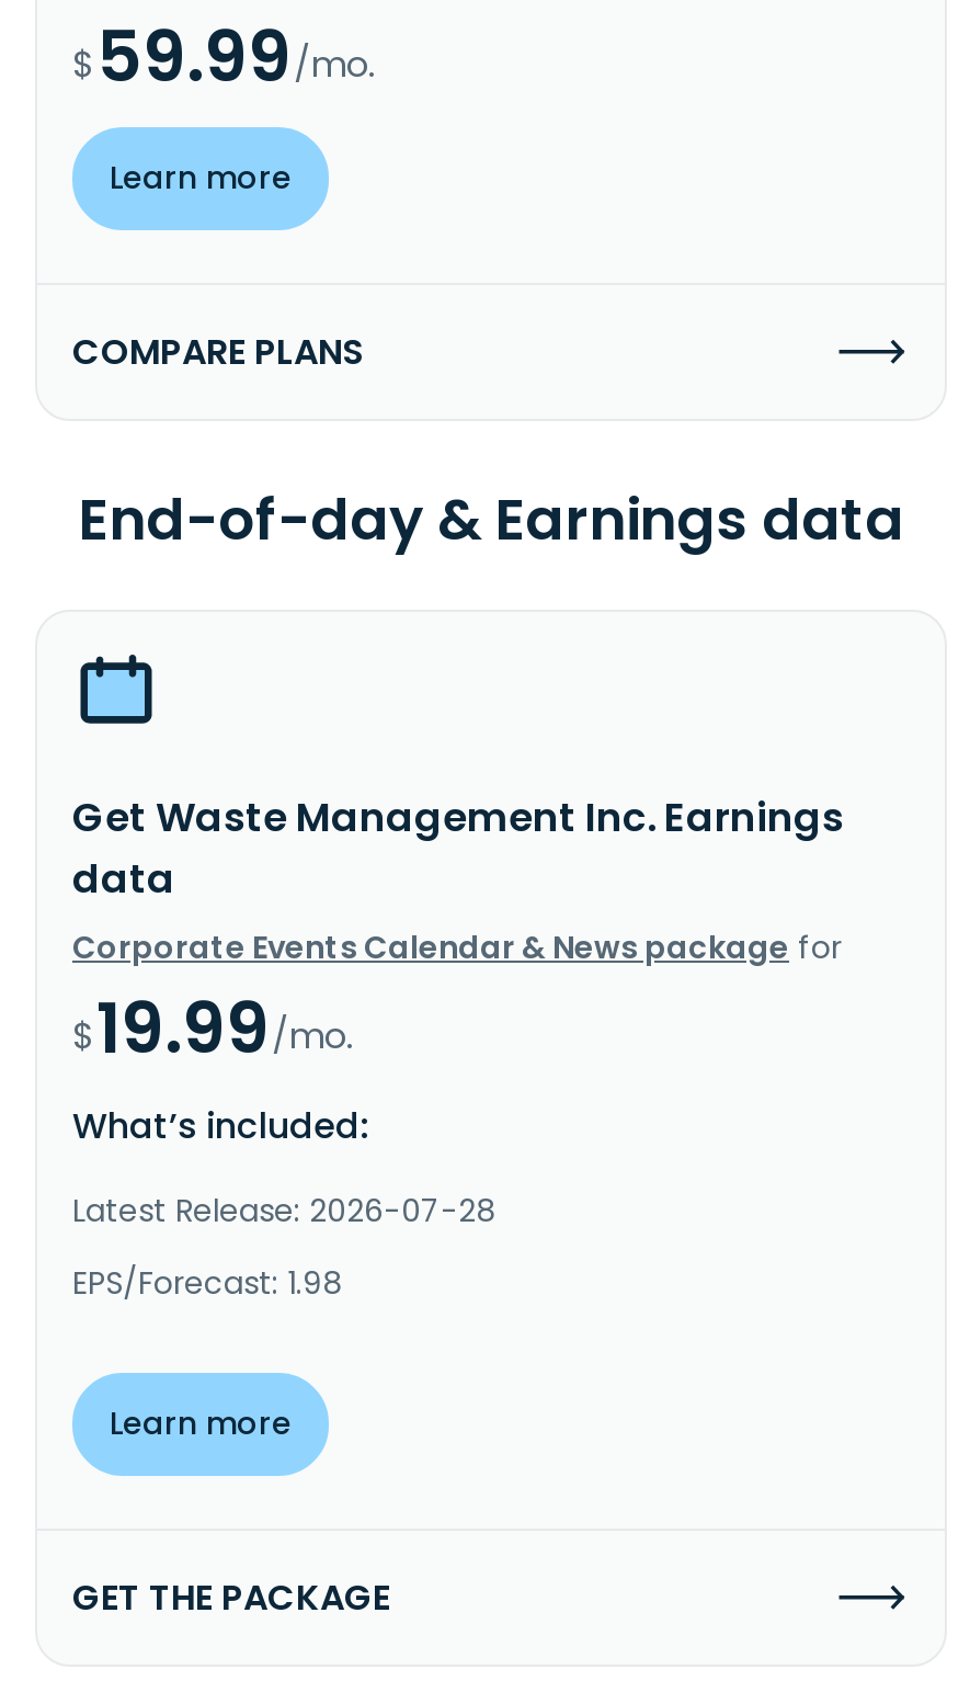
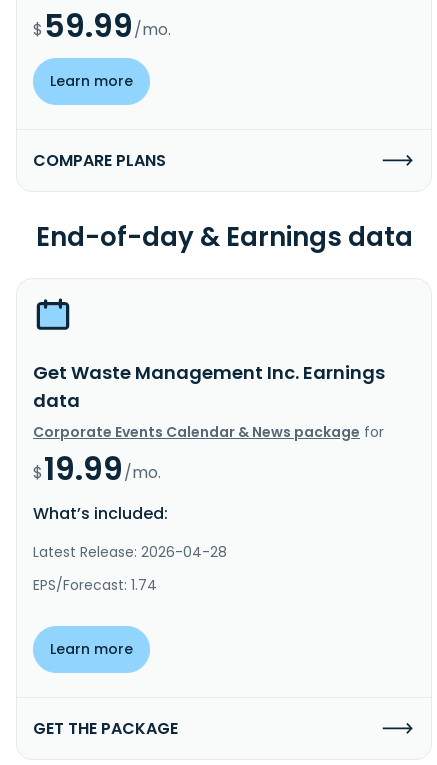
[72,1188,495,1232] Latest Release: 2026-07-28 -> [33,542,227,562] Latest Release: 2026-04-28
[72,1261,342,1304] EPS/Forecast: 1.98 -> [33,575,157,595] EPS/Forecast: 1.74

